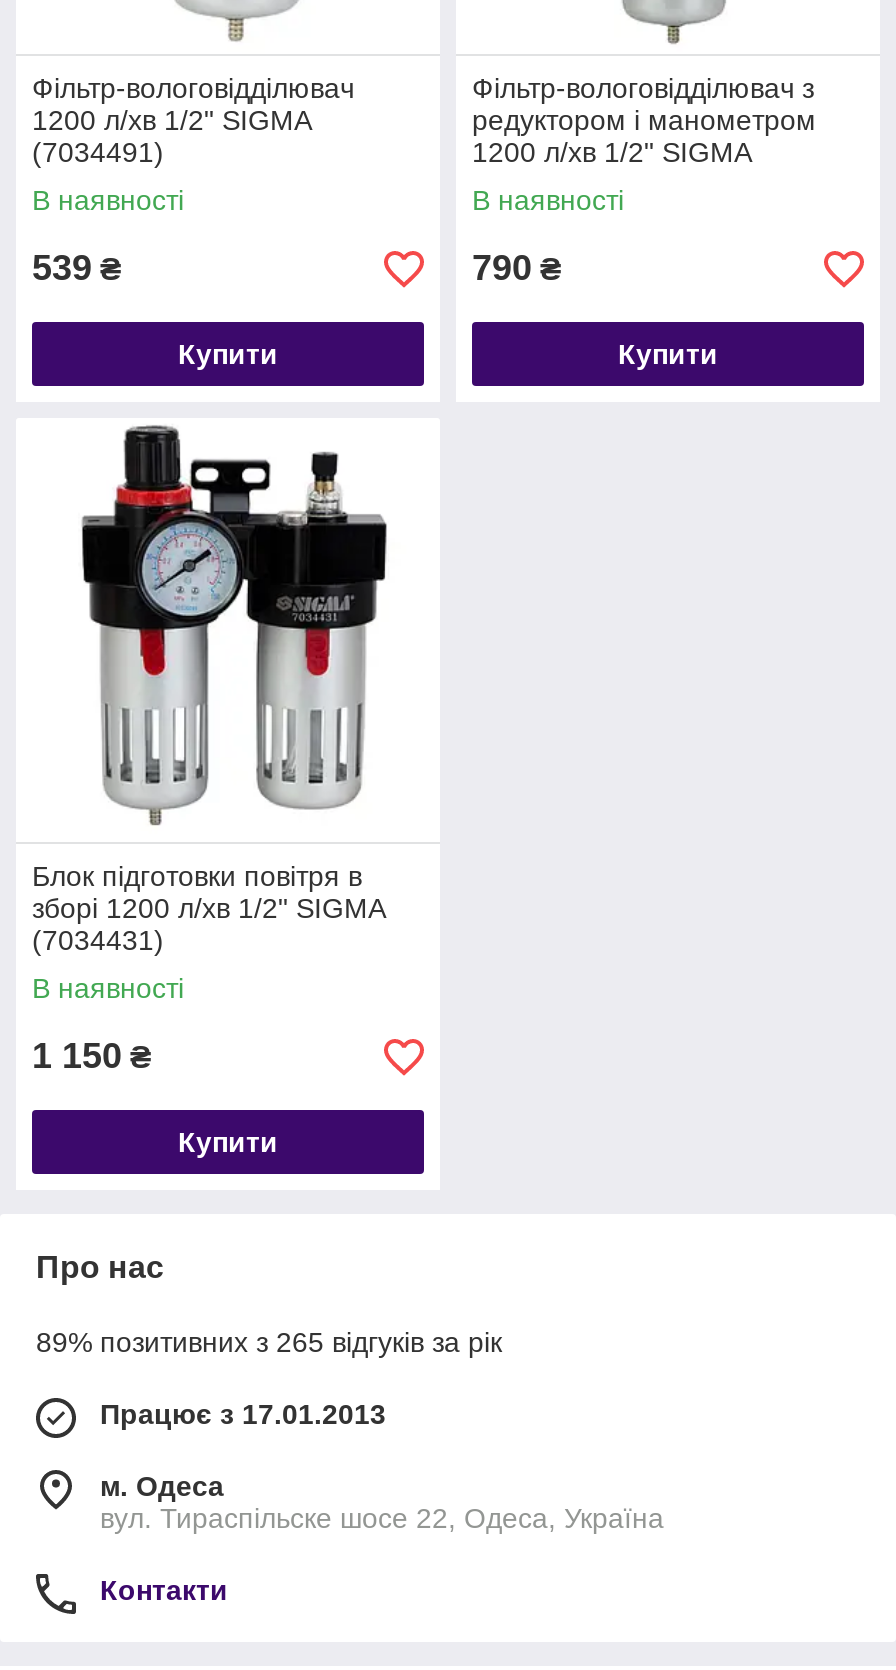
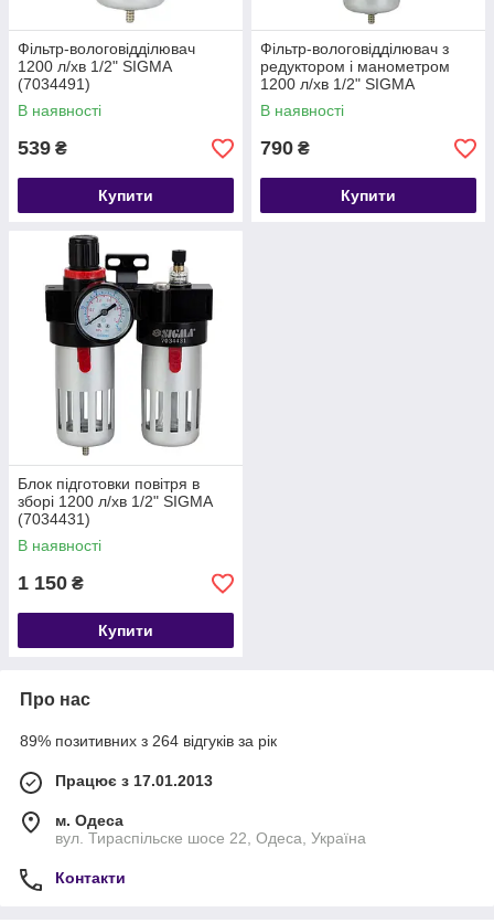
[36,1326,502,1358] 89% позитивних з 265 відгуків за рік -> [20,732,277,750] 89% позитивних з 264 відгуків за рік

